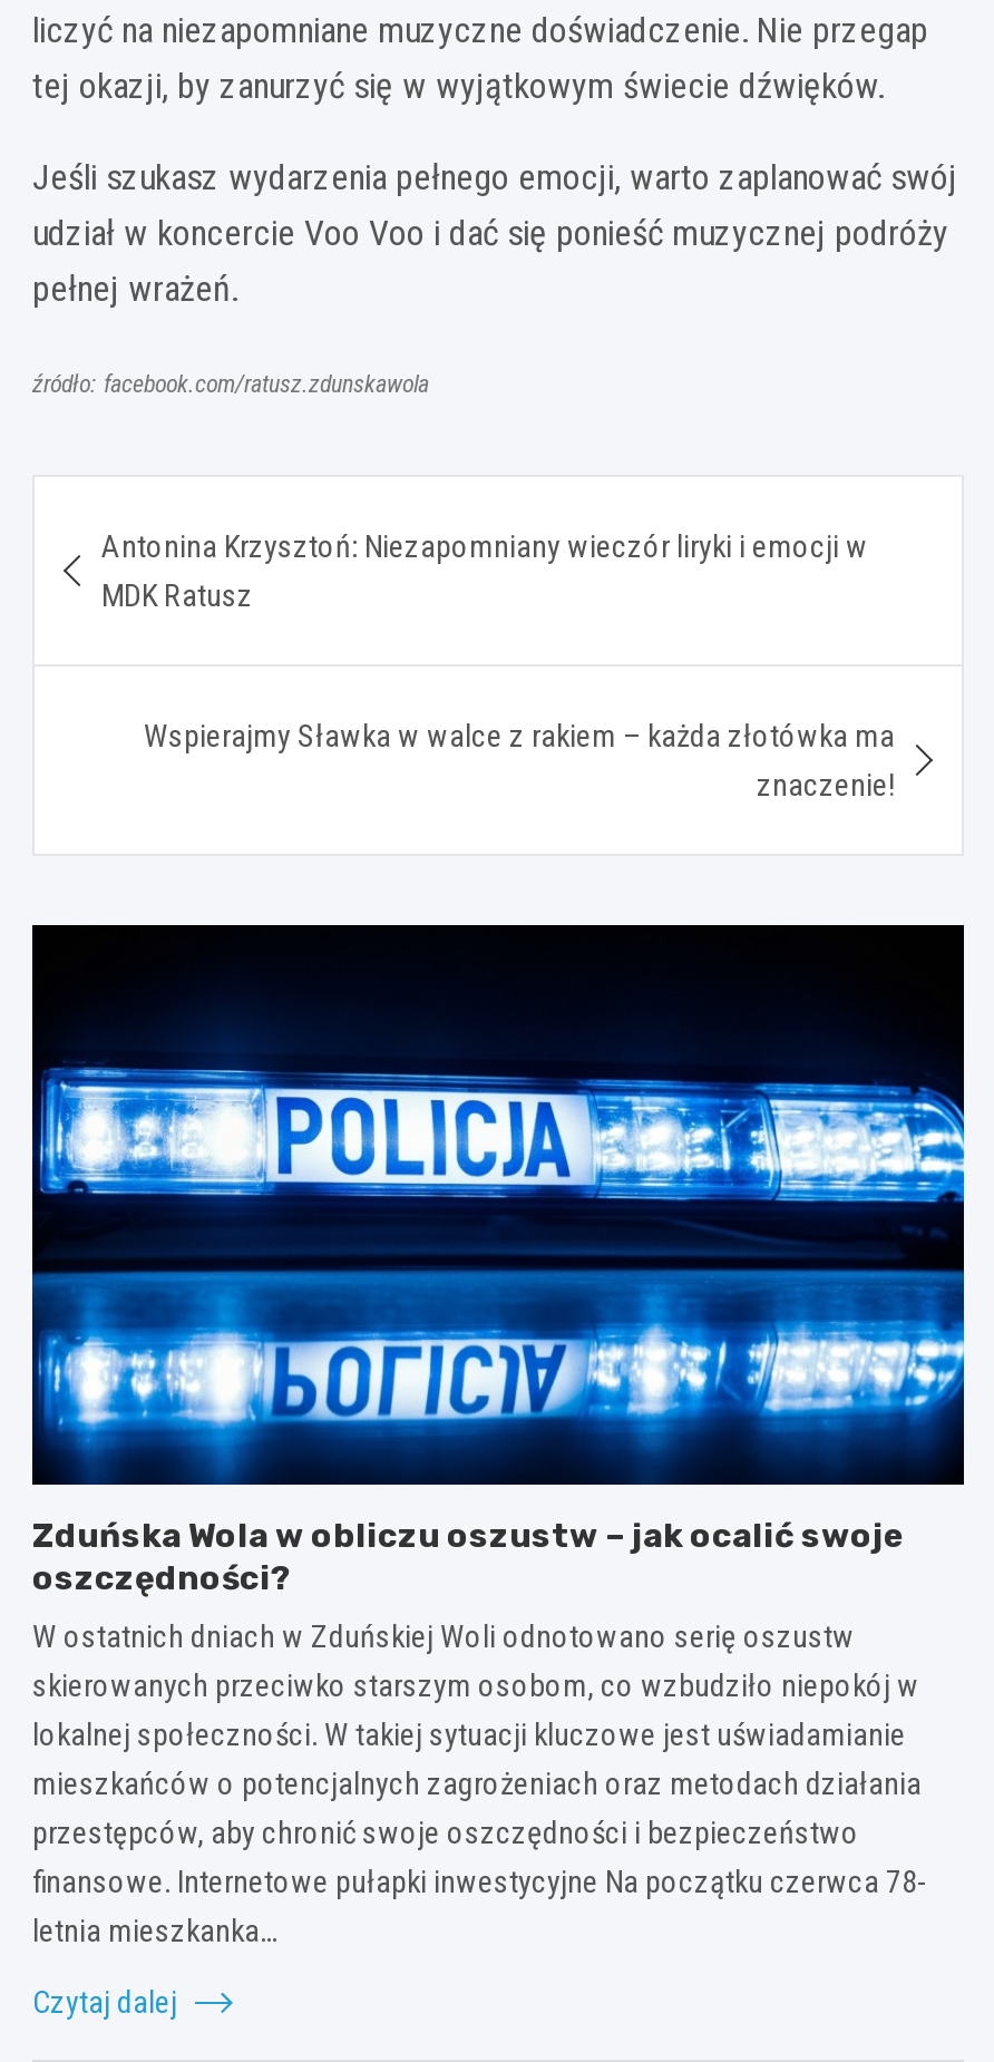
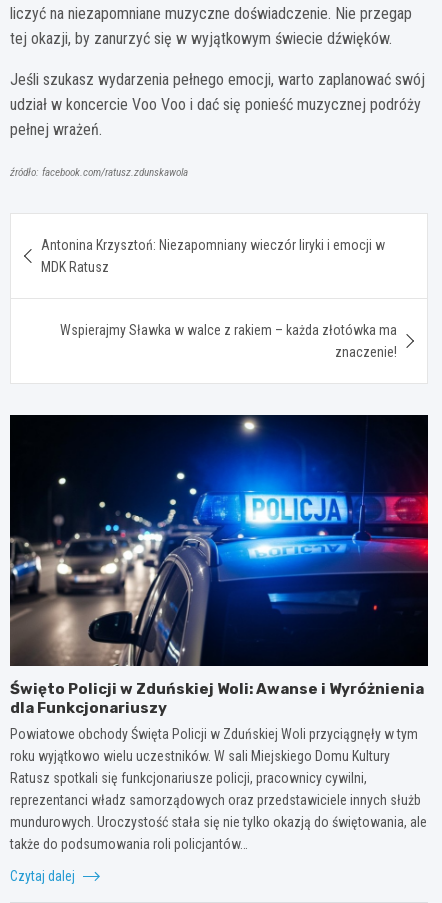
[32,925,966,1597] [image] | Zduńska Wola w obliczu oszustw – jak ocalić swoje | oszczędności? -> [9,415,429,717] [image] | Święto Policji w Zduńskiej Woli: Awanse i Wyróżnienia | dla Funkcjonariuszy
[32,1617,926,1947] W ostatnich dniach w Zduńskiej Woli odnotowano serię oszustw | skierowanych przeciwko starszym osobom, co wzbudziło niepokój w | lokalnej społeczności. W takiej sytuacji kluczowe jest uświadamianie | mieszkańców o potencjalnych zagrożeniach oraz metodach działania | przestępców, aby chronić swoje oszczędności i bezpieczeństwo | finansowe. Internetowe pułapki inwestycyjne Na początku czerwca 78- | letnia mieszkanka… -> [10,726,427,852] Powiatowe obchody Święta Policji w Zduńskiej Woli przyciągnęły w tym | roku wyjątkowo wielu uczestników. W sali Miejskiego Domu Kultury | Ratusz spotkali się funkcjonariusze policji, pracownicy cywilni, | reprezentanci władz samorządowych oraz przedstawiciele innych służb | mundurowych. Uroczystość stała się nie tylko okazją do świętowania, ale | także do podsumowania roli policjantów…

